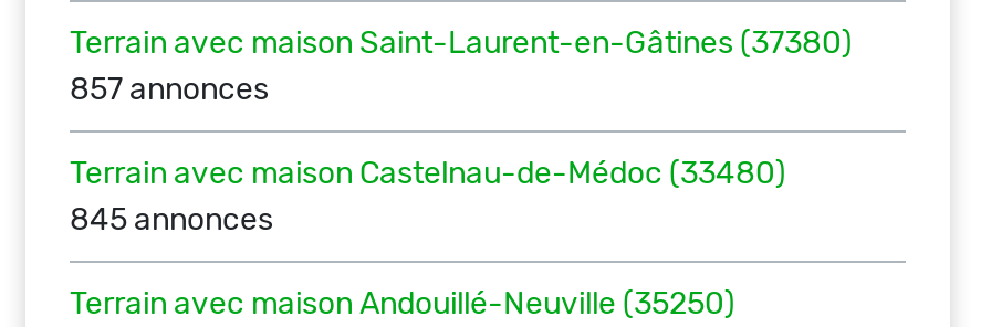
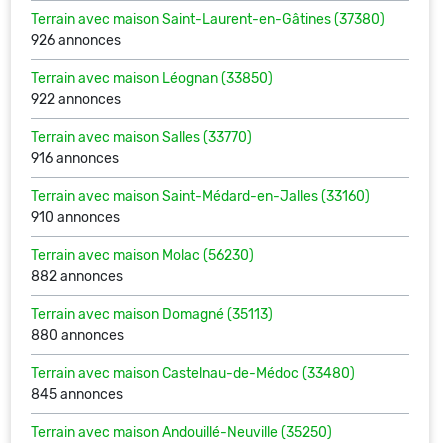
[70,70,269,108] 857 annonces -> [31,32,370,344] 926 annonces | Terrain avec maison Léognan (33850) | 922 annonces | Terrain avec maison Salles (33770) | 916 annonces | Terrain avec maison Saint-Médard-en-Jalles (33160) | 910 annonces | Terrain avec maison Molac (56230) | 882 annonces | Terrain avec maison Domagné (35113) | 880 annonces

